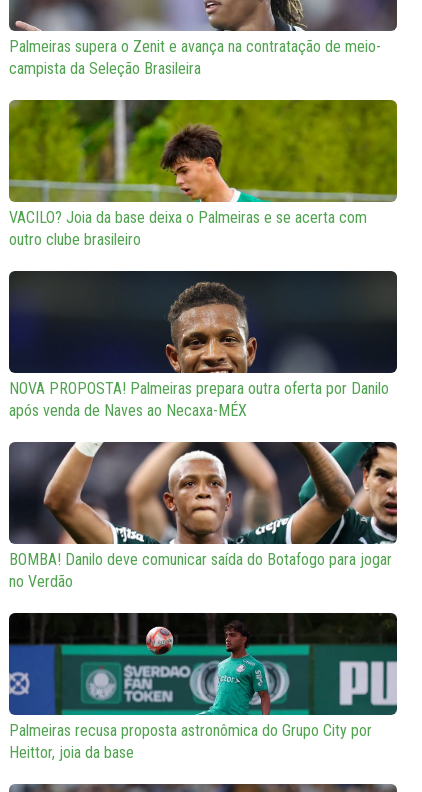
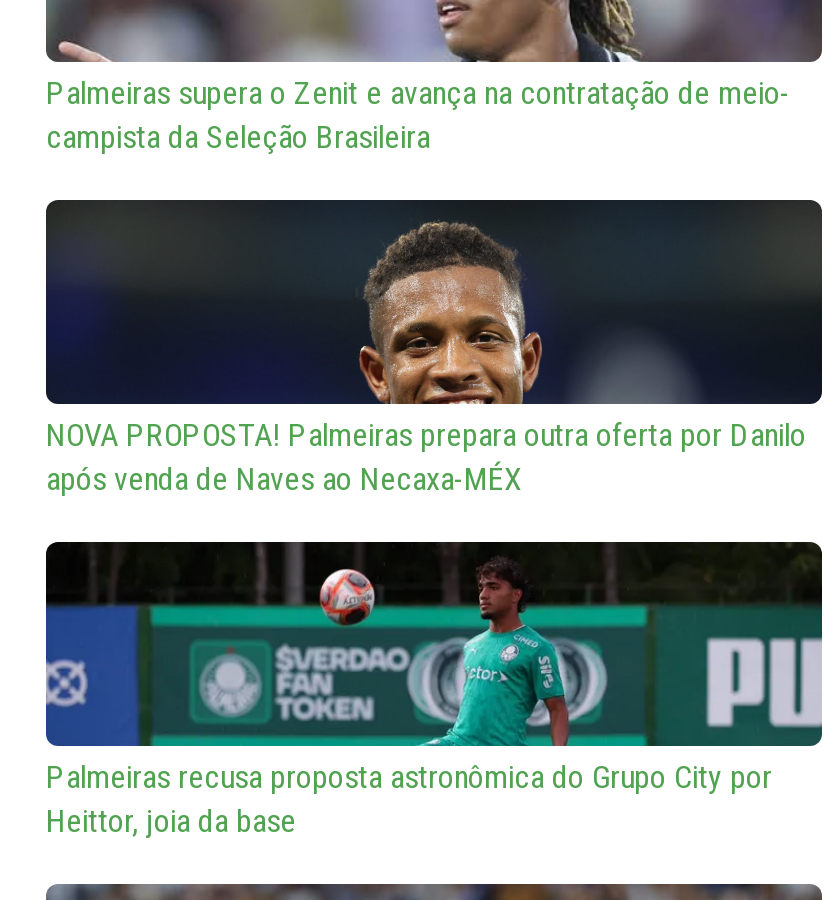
[9,99,397,249] [image] | VACILO? Joia da base deixa o Palmeiras e se acerta com | outro clube brasileiro -> none
[9,441,398,591] [image] | BOMBA! Danilo deve comunicar saída do Botafogo para jogar | no Verdão -> none

